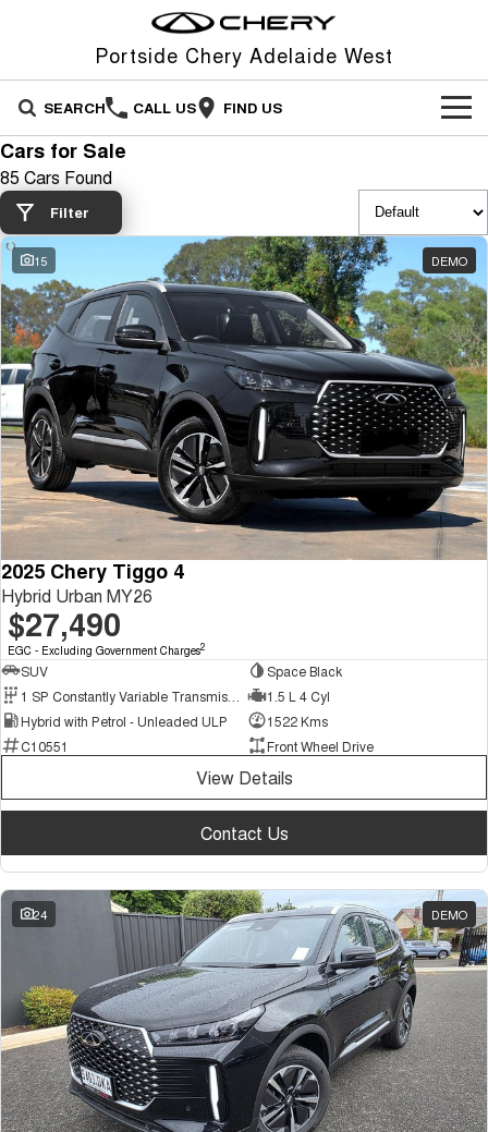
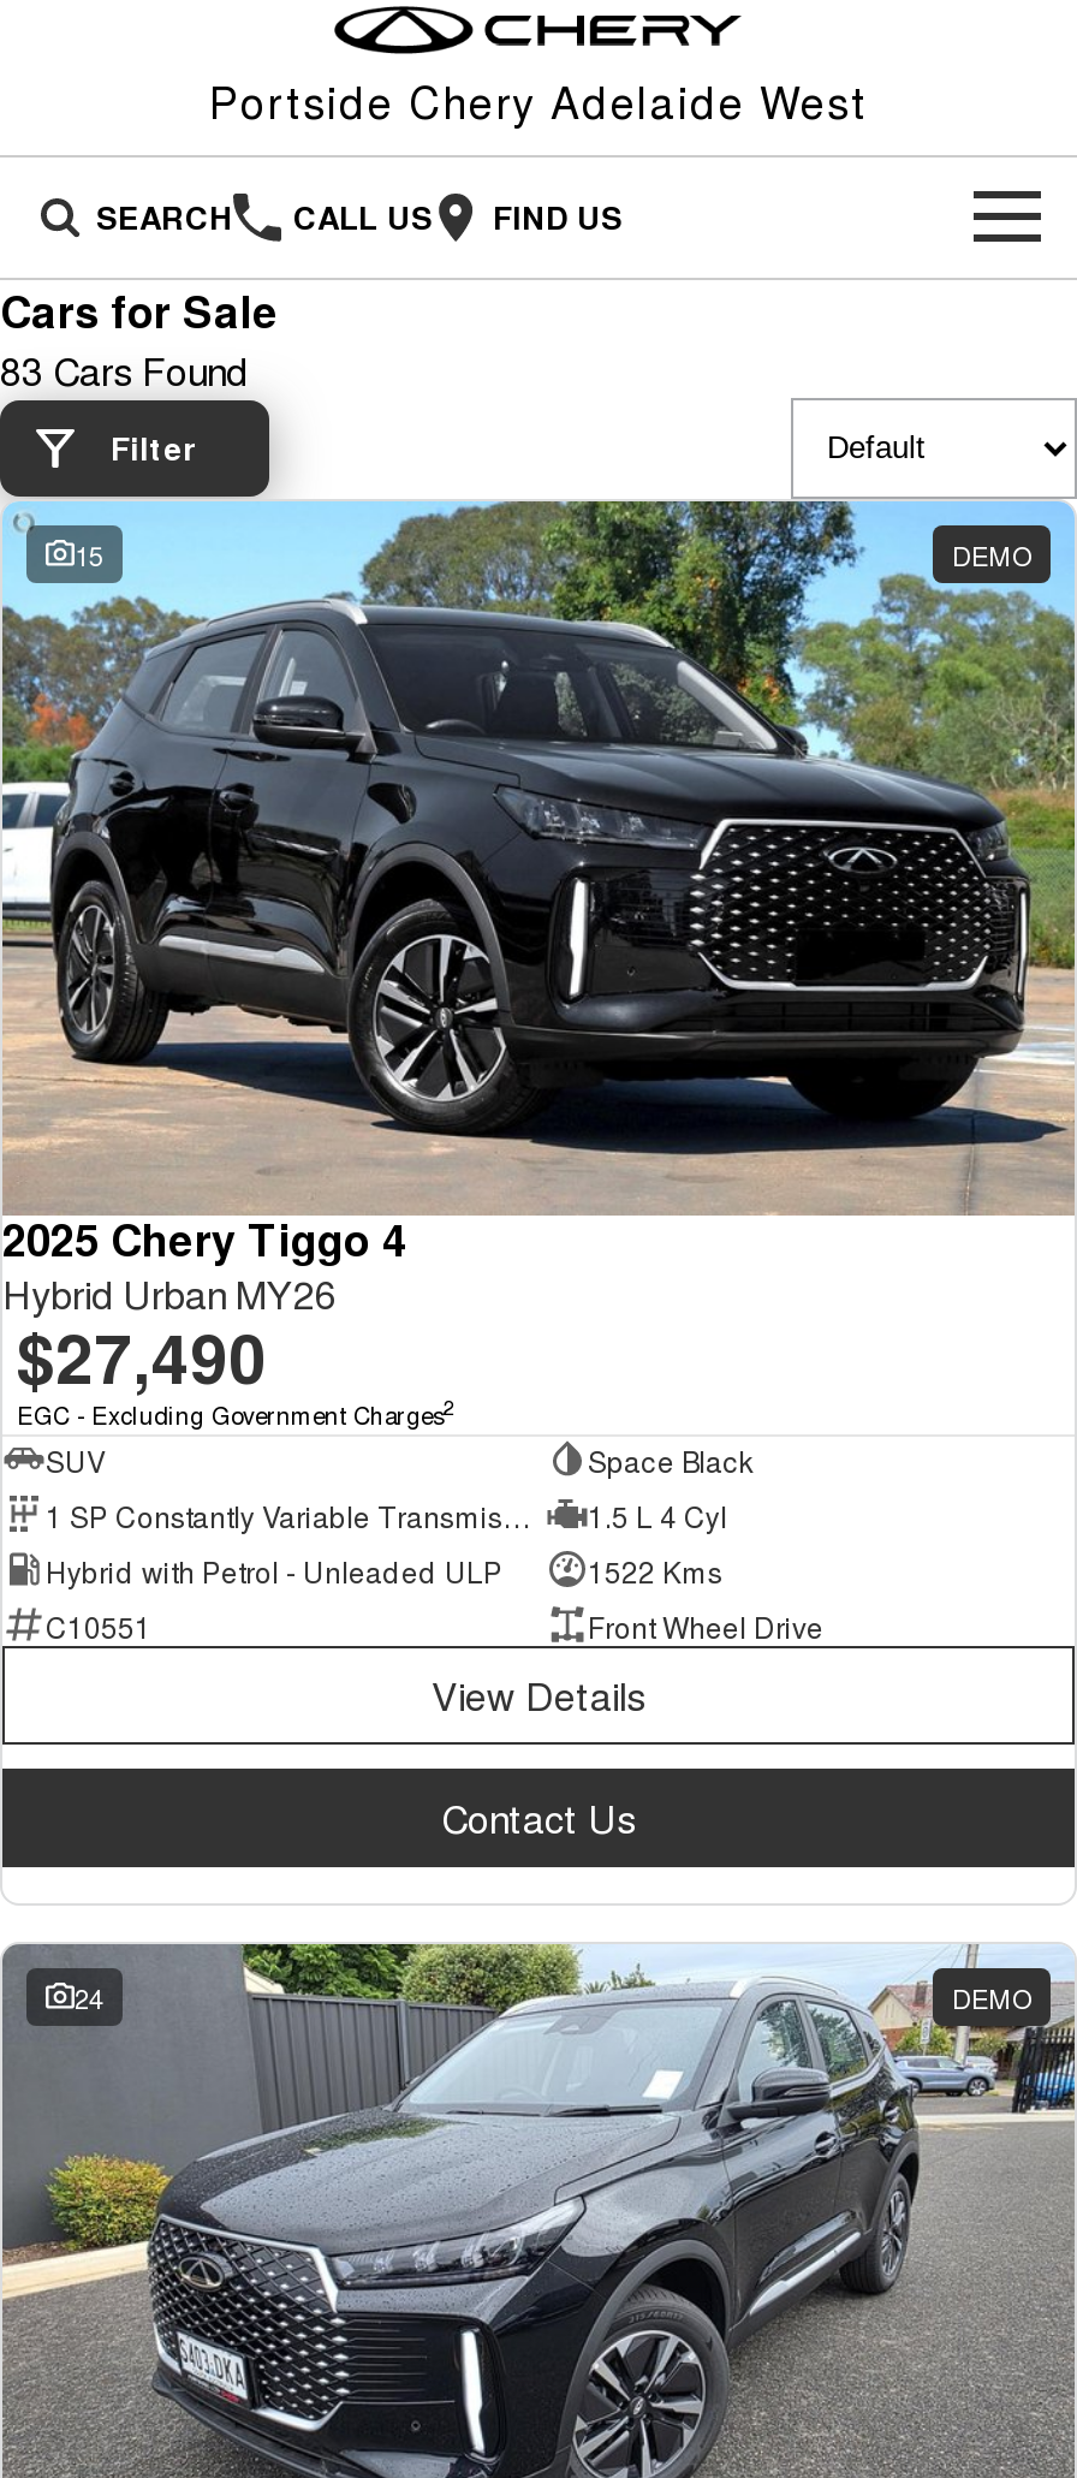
[0,164,112,189] 85 Cars Found -> [0,342,248,397] 83 Cars Found

